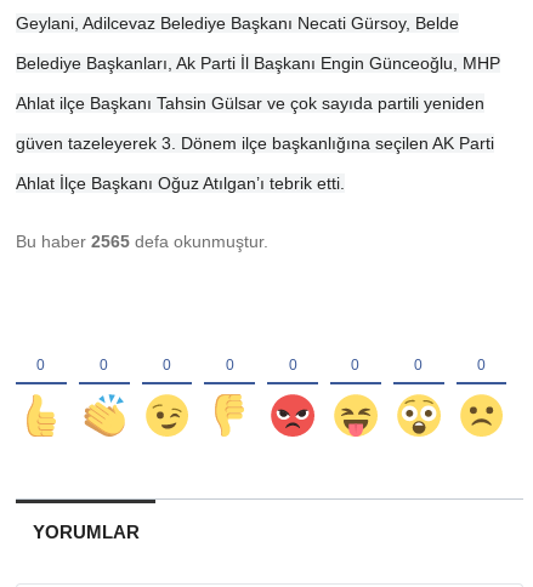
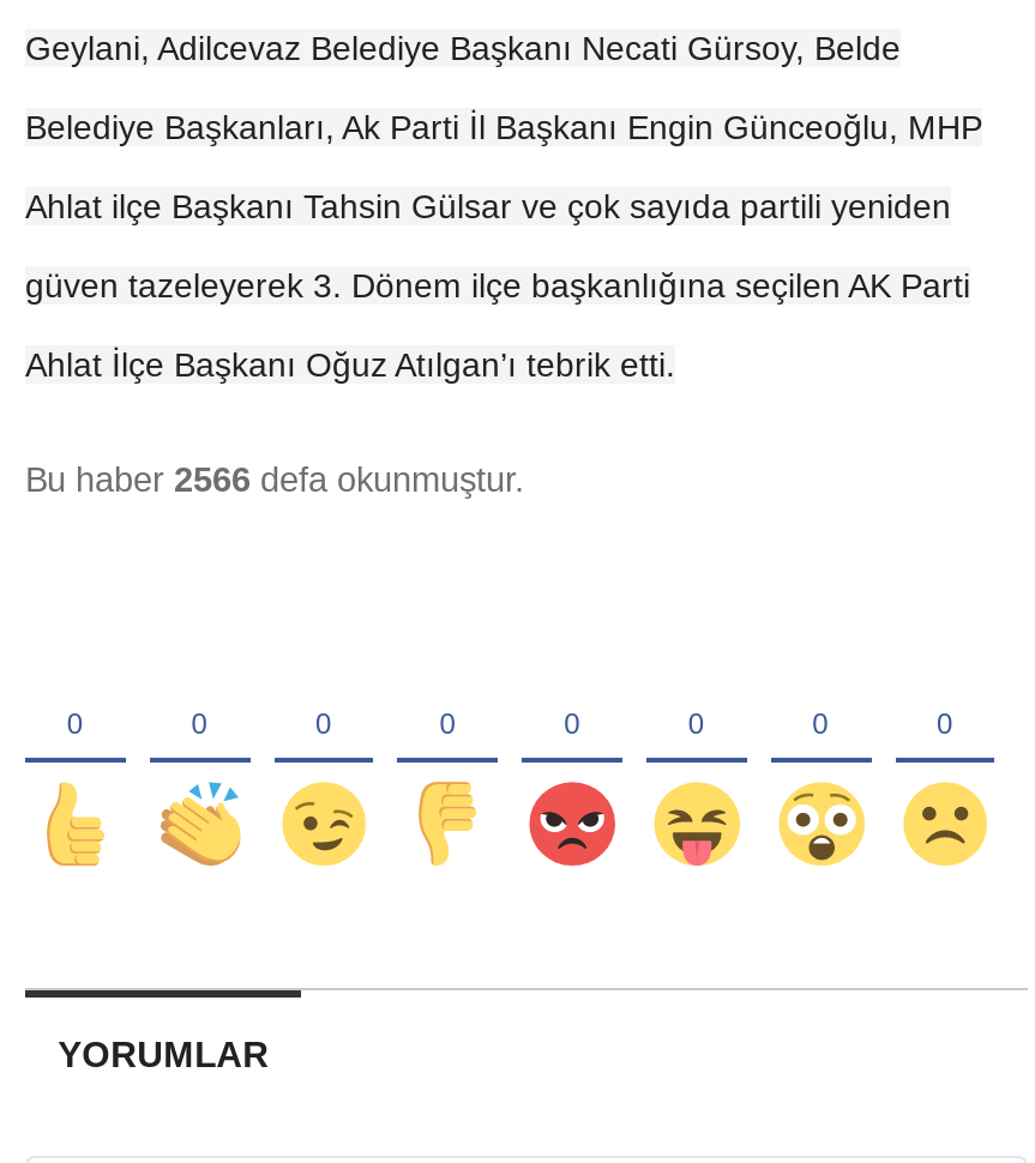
[16,231,268,250] Bu haber 2565 defa okunmuştur. -> [25,459,524,498] Bu haber 2566 defa okunmuştur.

